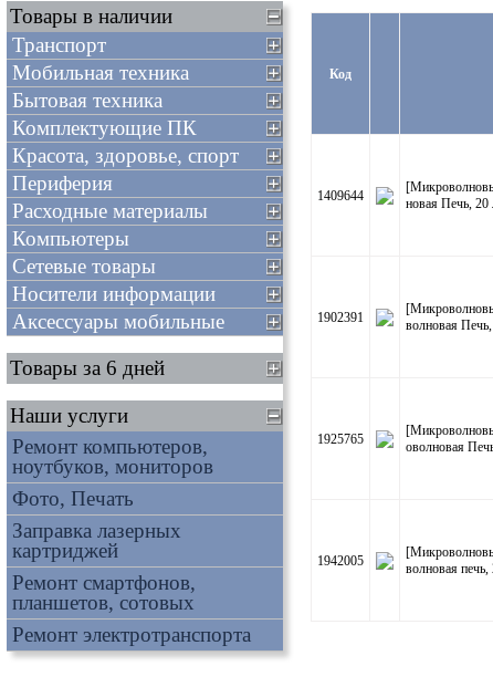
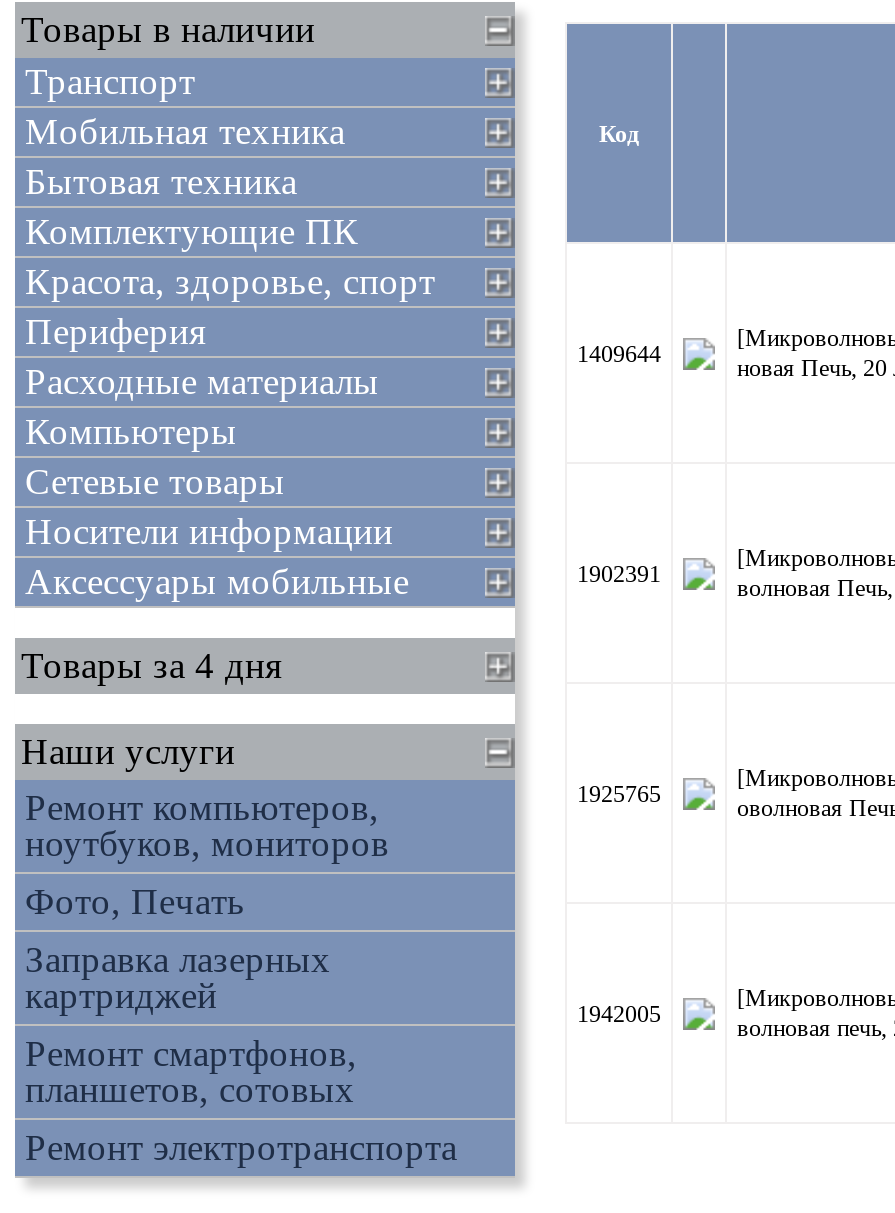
[10,356,165,379] Товары за 6 дней -> [21,644,283,686] Товары за 4 дня

